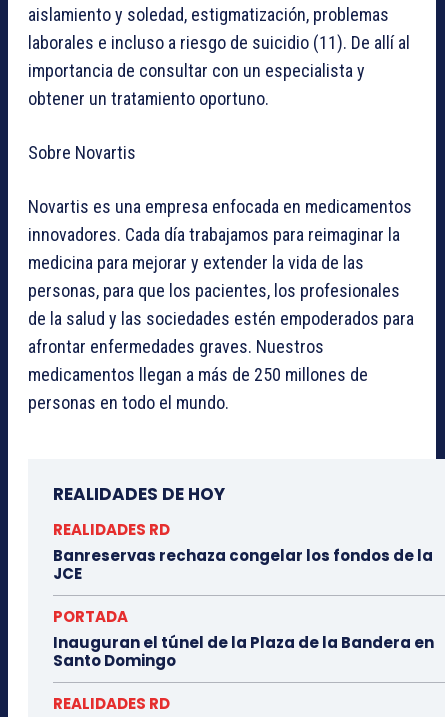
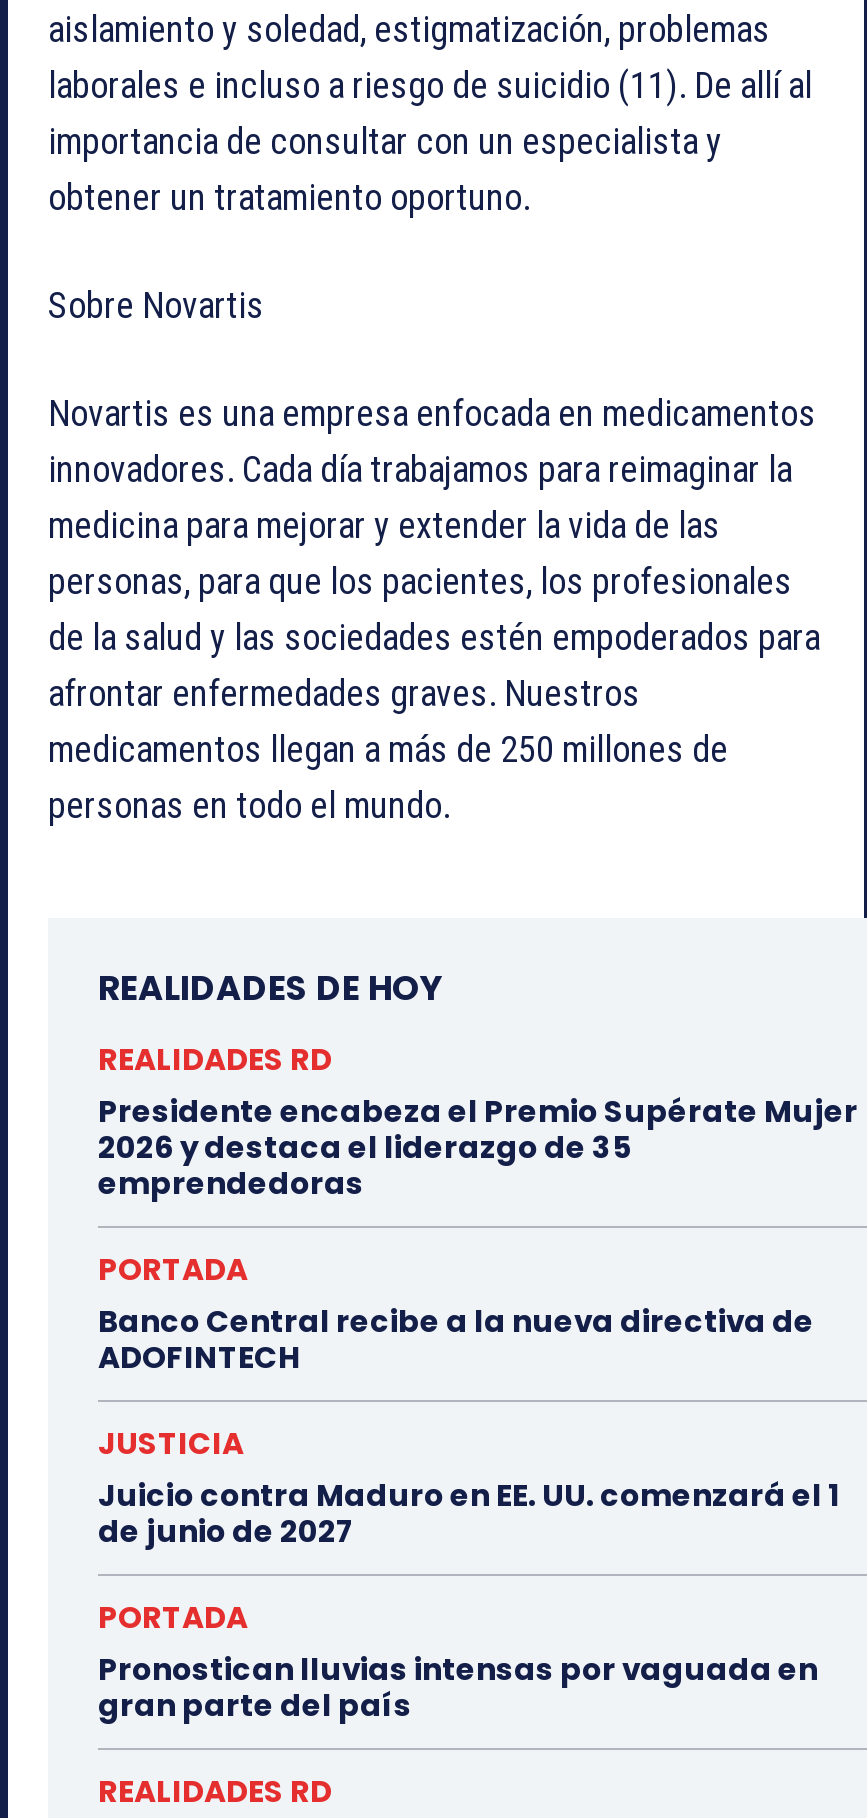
[53,545,433,584] Banreservas rechaza congelar los fondos de la | JCE -> [98,1090,858,1204] Presidente encabeza el Premio Supérate Mujer | 2026 y destaca el liderazgo de 35 | emprendedoras
[53,632,434,671] Inauguran el túnel de la Plaza de la Bandera en | Santo Domingo -> [98,1300,840,1726] Banco Central recibe a la nueva directiva de | ADOFINTECH | JUSTICIA | Juicio contra Maduro en EE. UU. comenzará el 1 | de junio de 2027 | PORTADA | Pronostican lluvias intensas por vaguada en | gran parte del país

